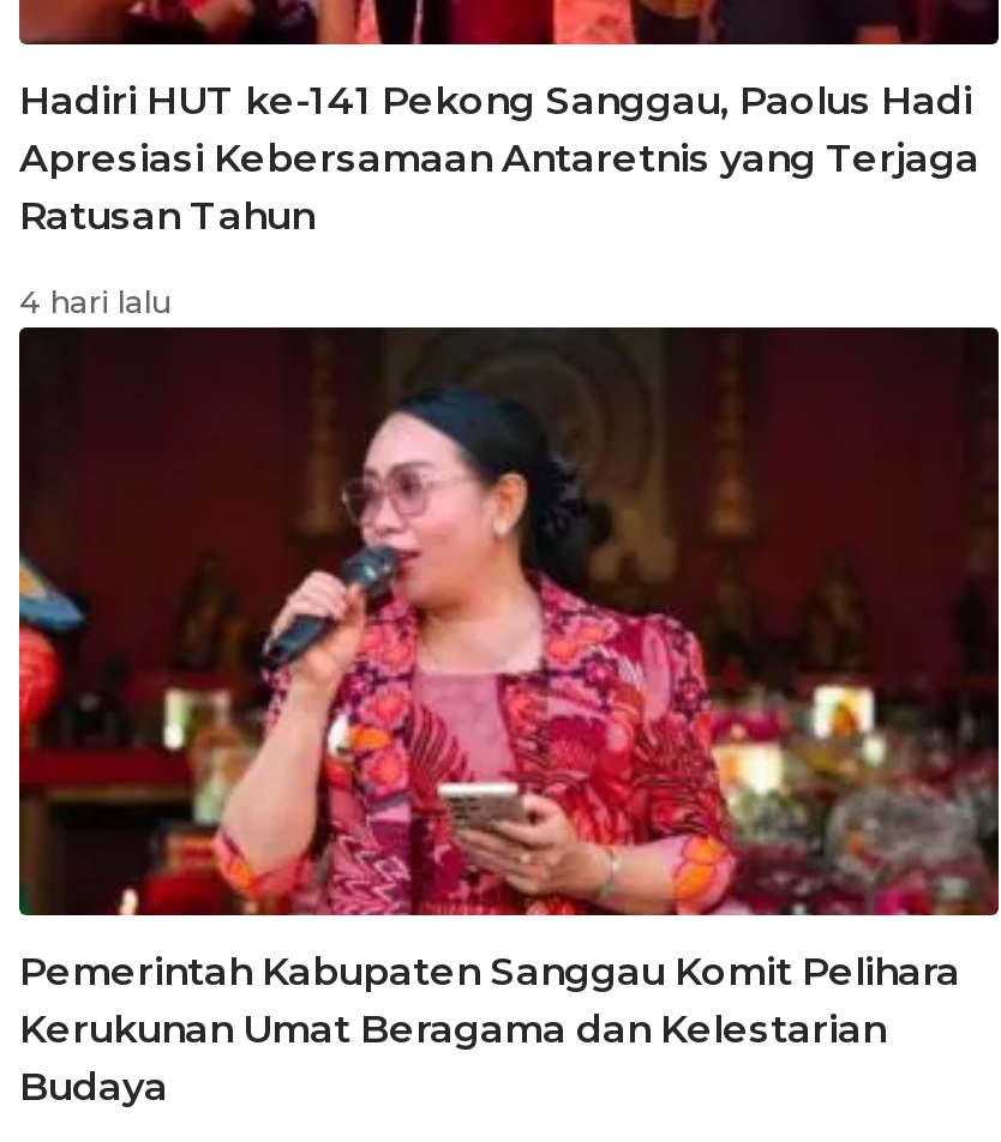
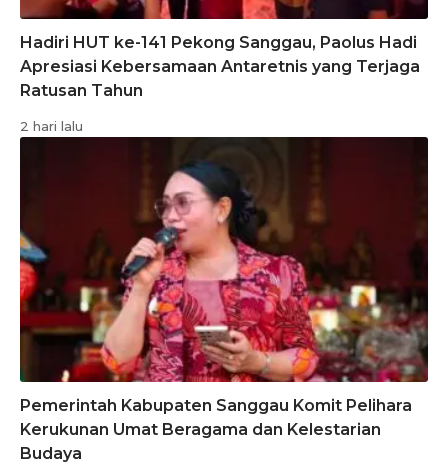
[19,283,170,321] 4 hari lalu -> [20,118,83,134] 2 hari lalu

